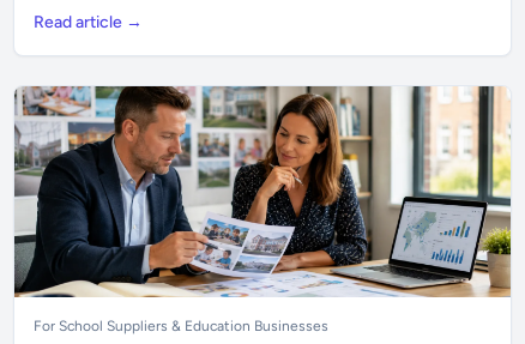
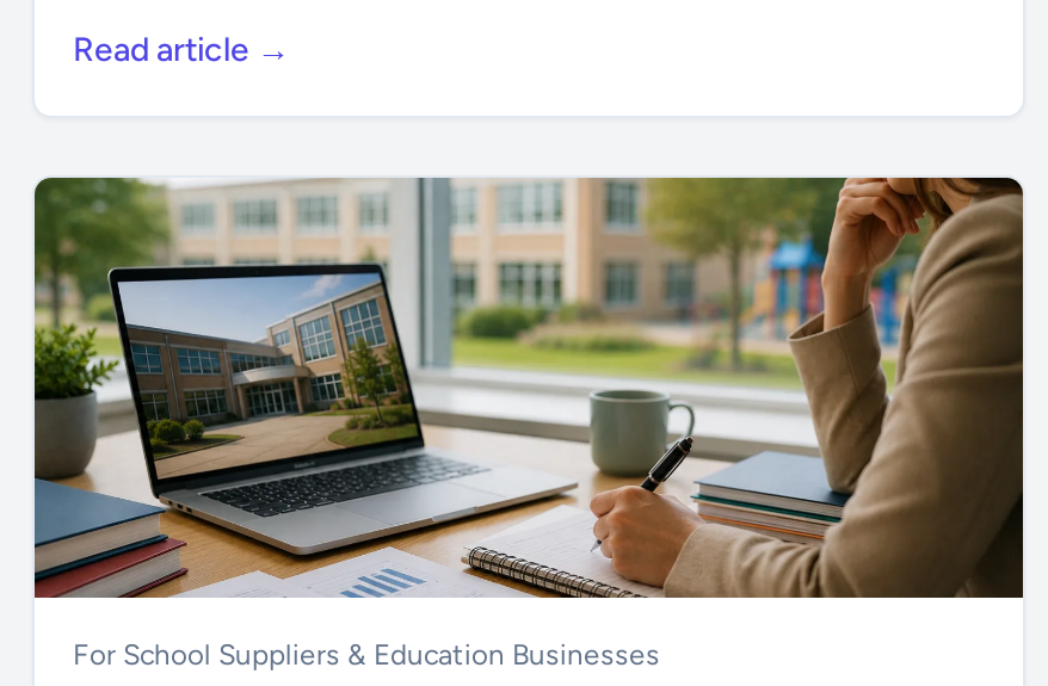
[13,85,512,298] [image] -> [32,175,1025,600] [image]

